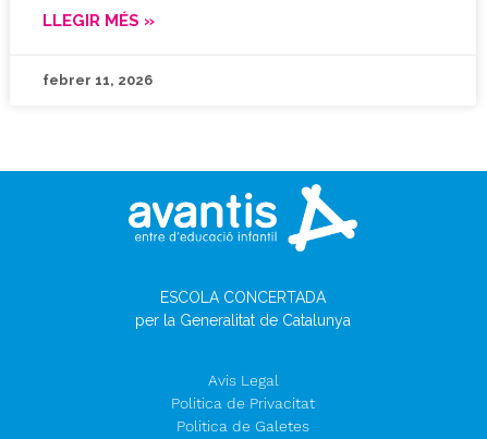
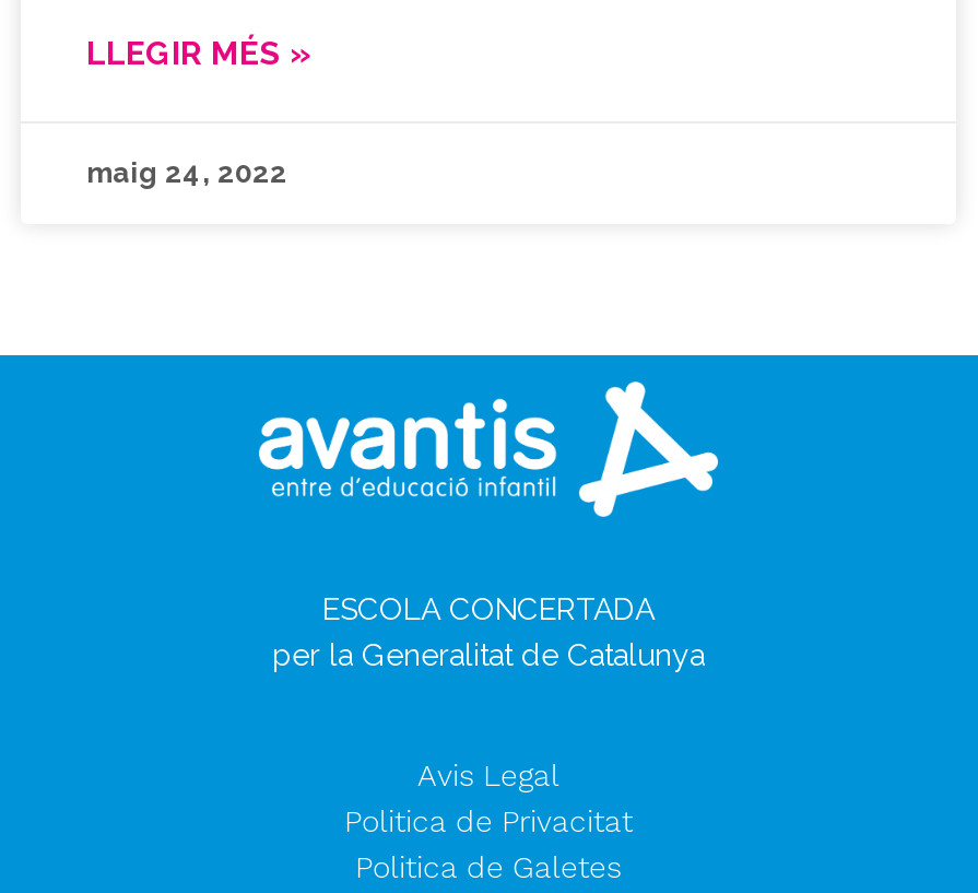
[42,71,153,88] febrer 11, 2026 -> [86,155,287,188] maig 24, 2022

